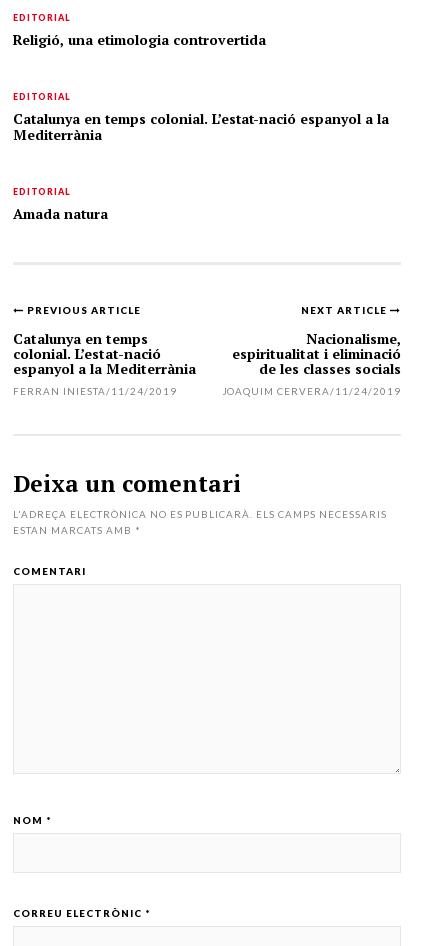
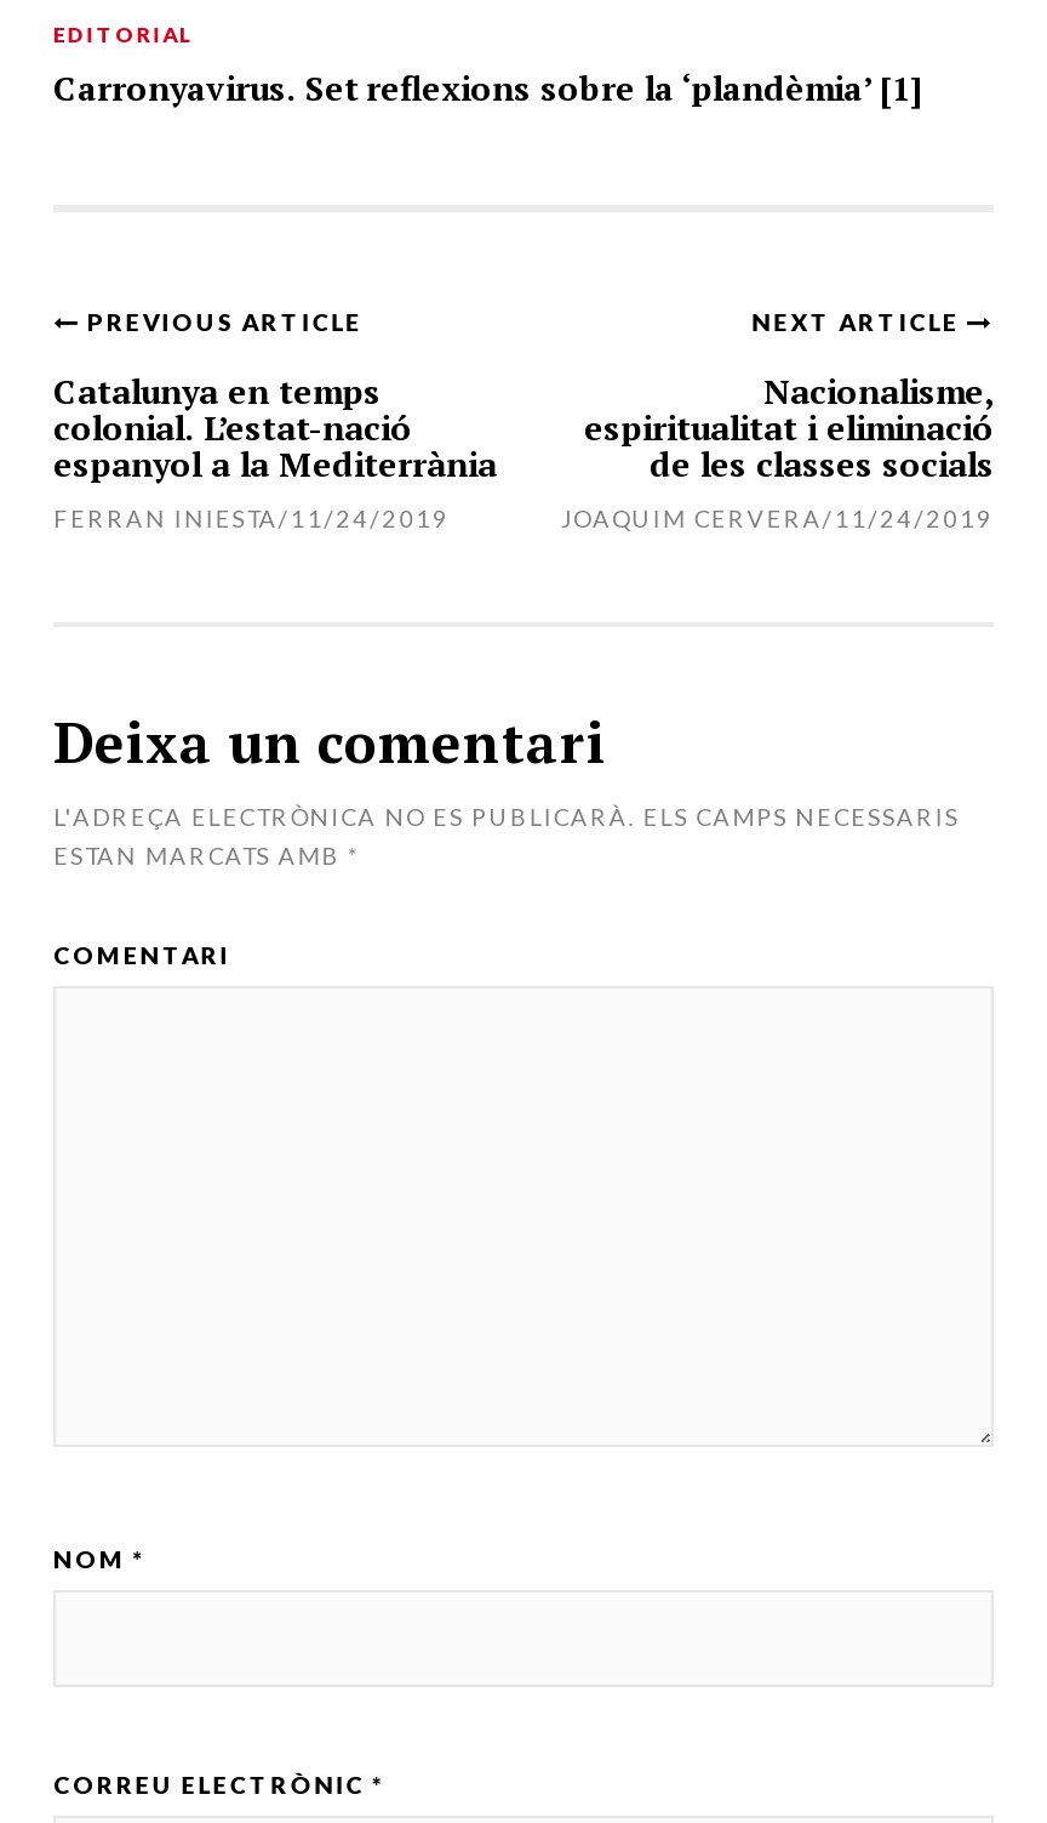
[13,30,389,222] Religió, una etimologia controvertida | EDITORIAL | Catalunya en temps colonial. L’estat-nació espanyol a la | Mediterrània | EDITORIAL | Amada natura -> [53,65,923,109] Carronyavirus. Set reflexions sobre la ‘plandèmia’ [1]

